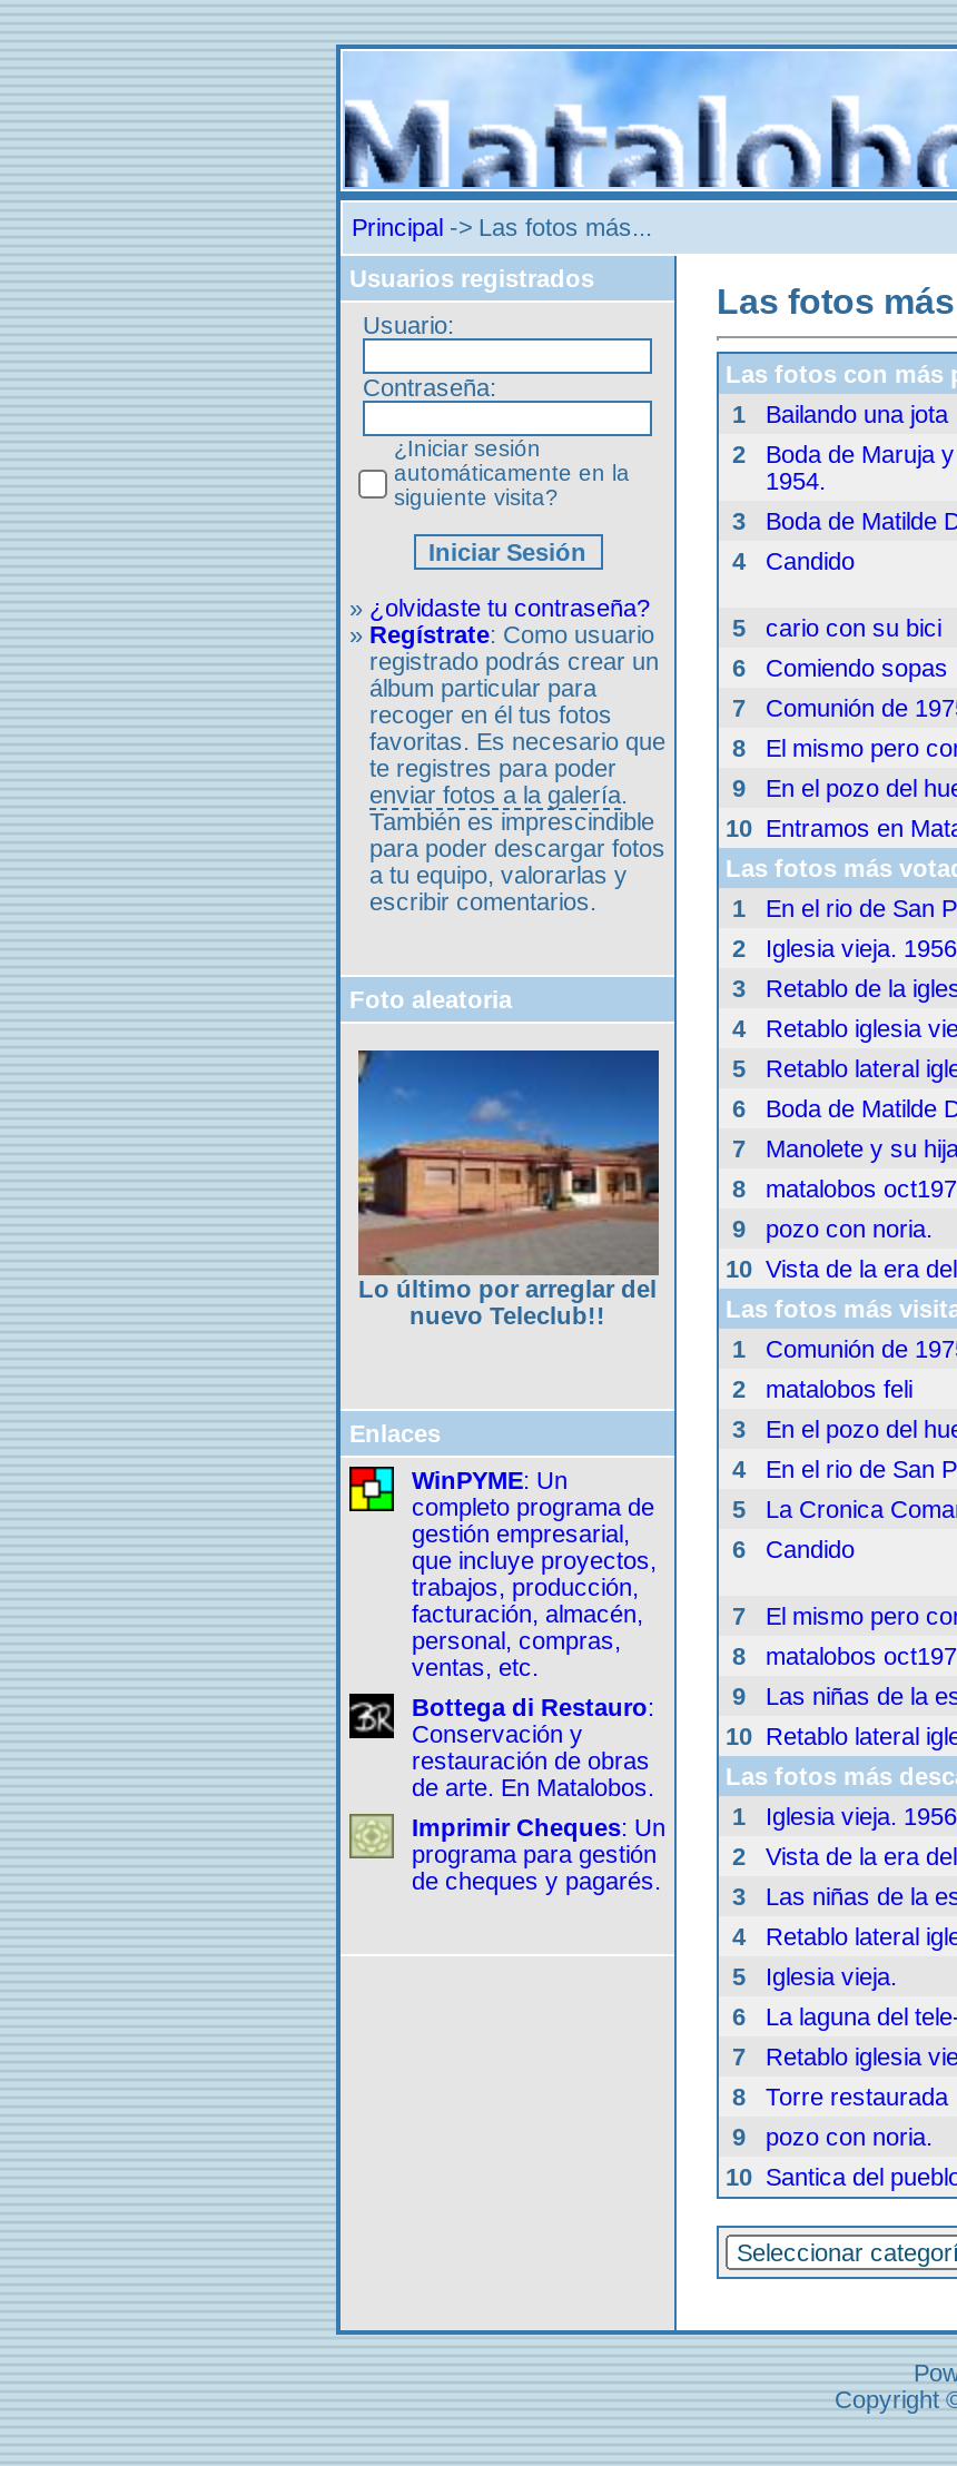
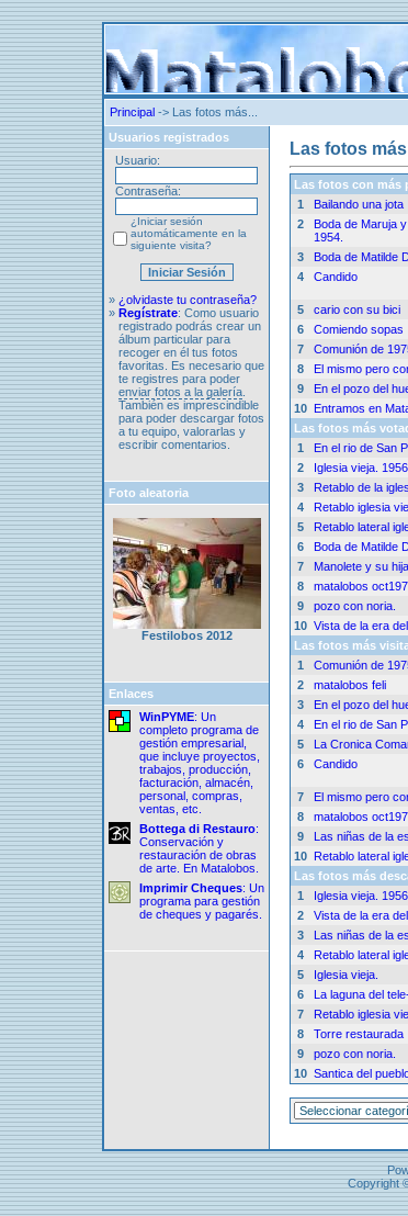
[356,1048,661,1329] [image] | Lo último por arreglar del | nuevo Teleclub!! -> [112,517,262,642] [image] | Festilobos 2012

